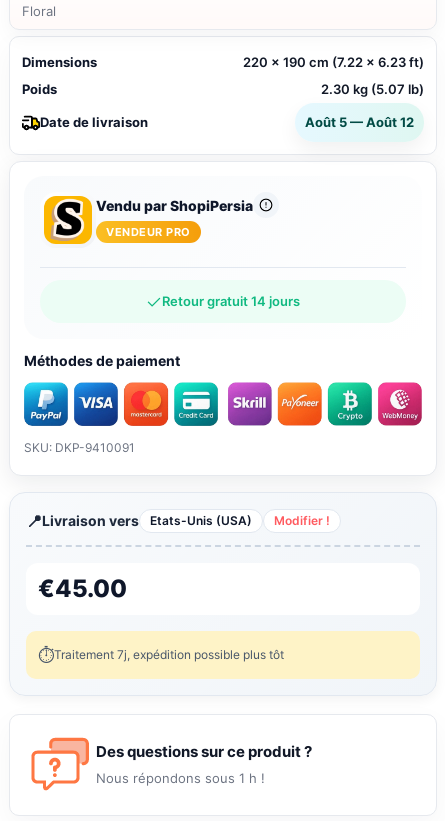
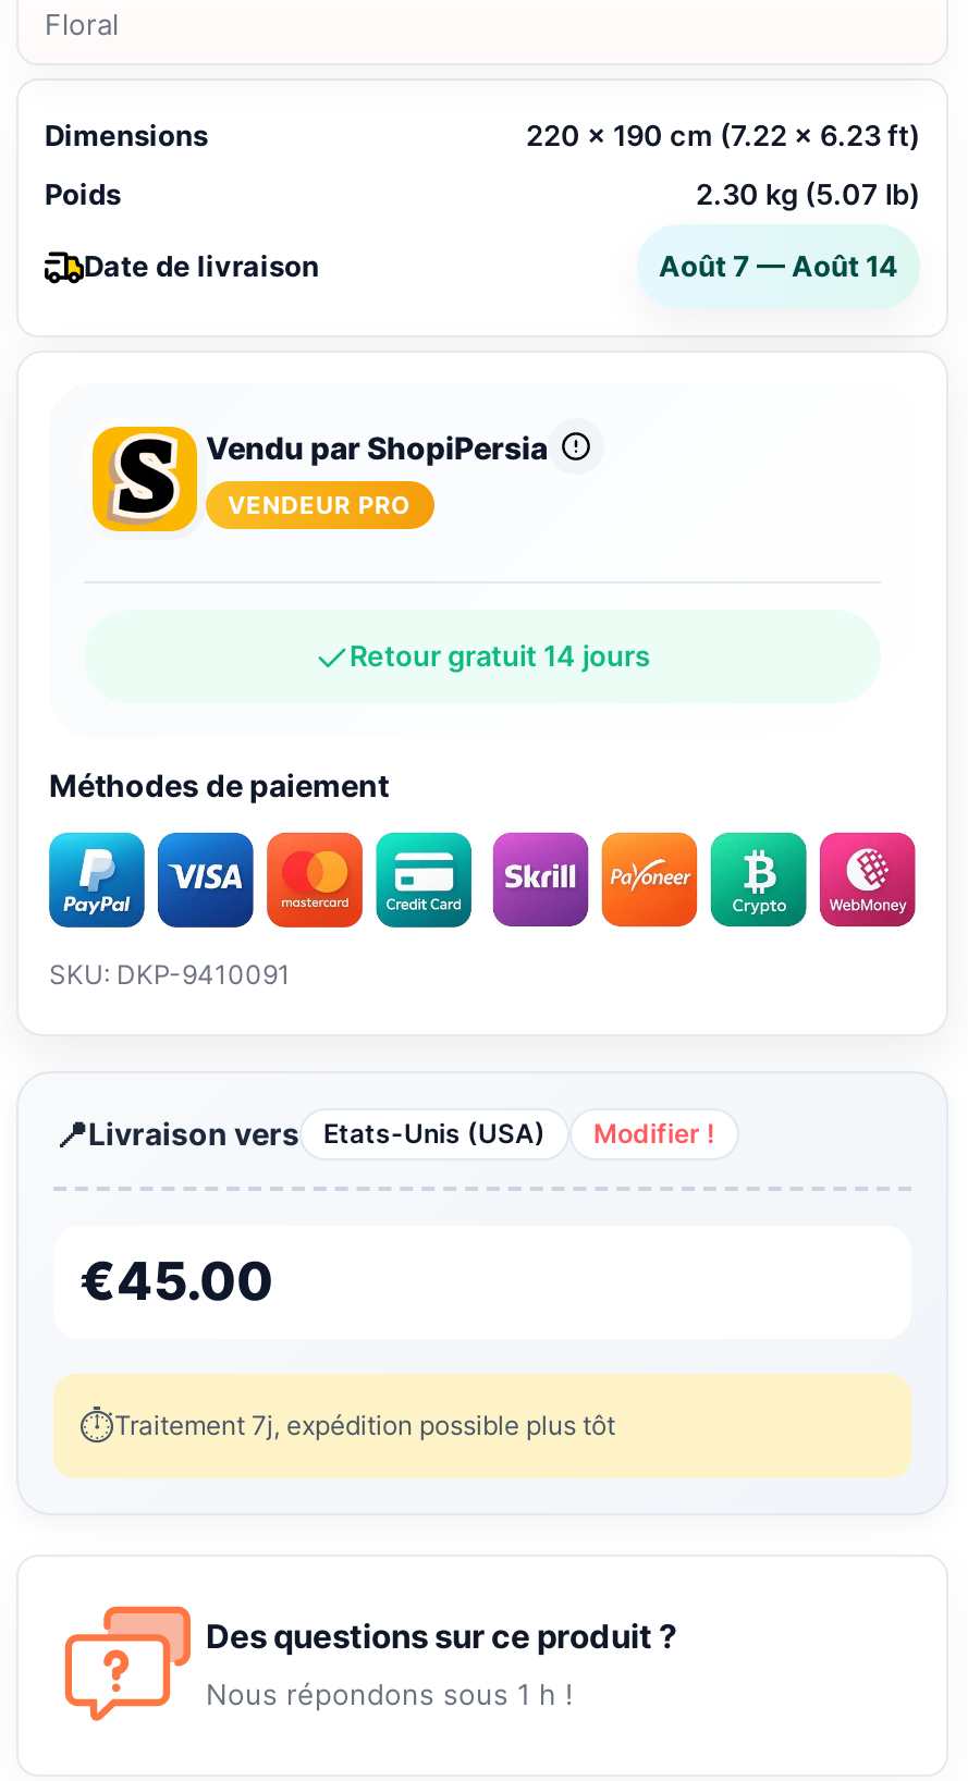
[305,114,414,130] Août 5 — Août 12 -> [659,249,898,284] Août 7 — Août 14

